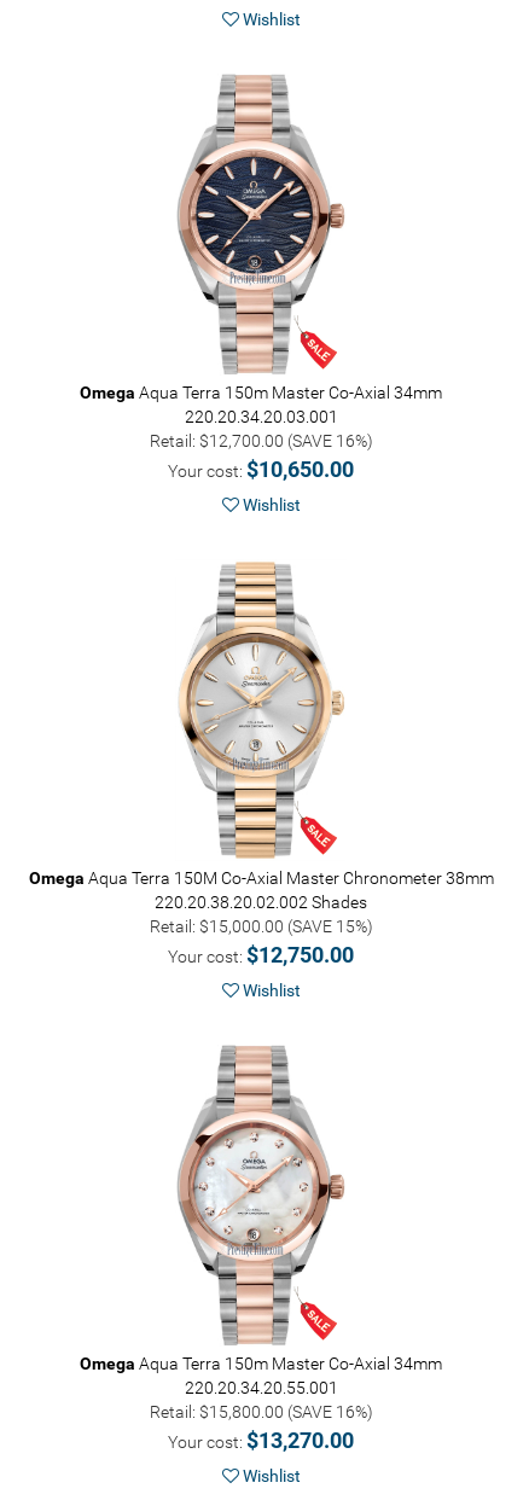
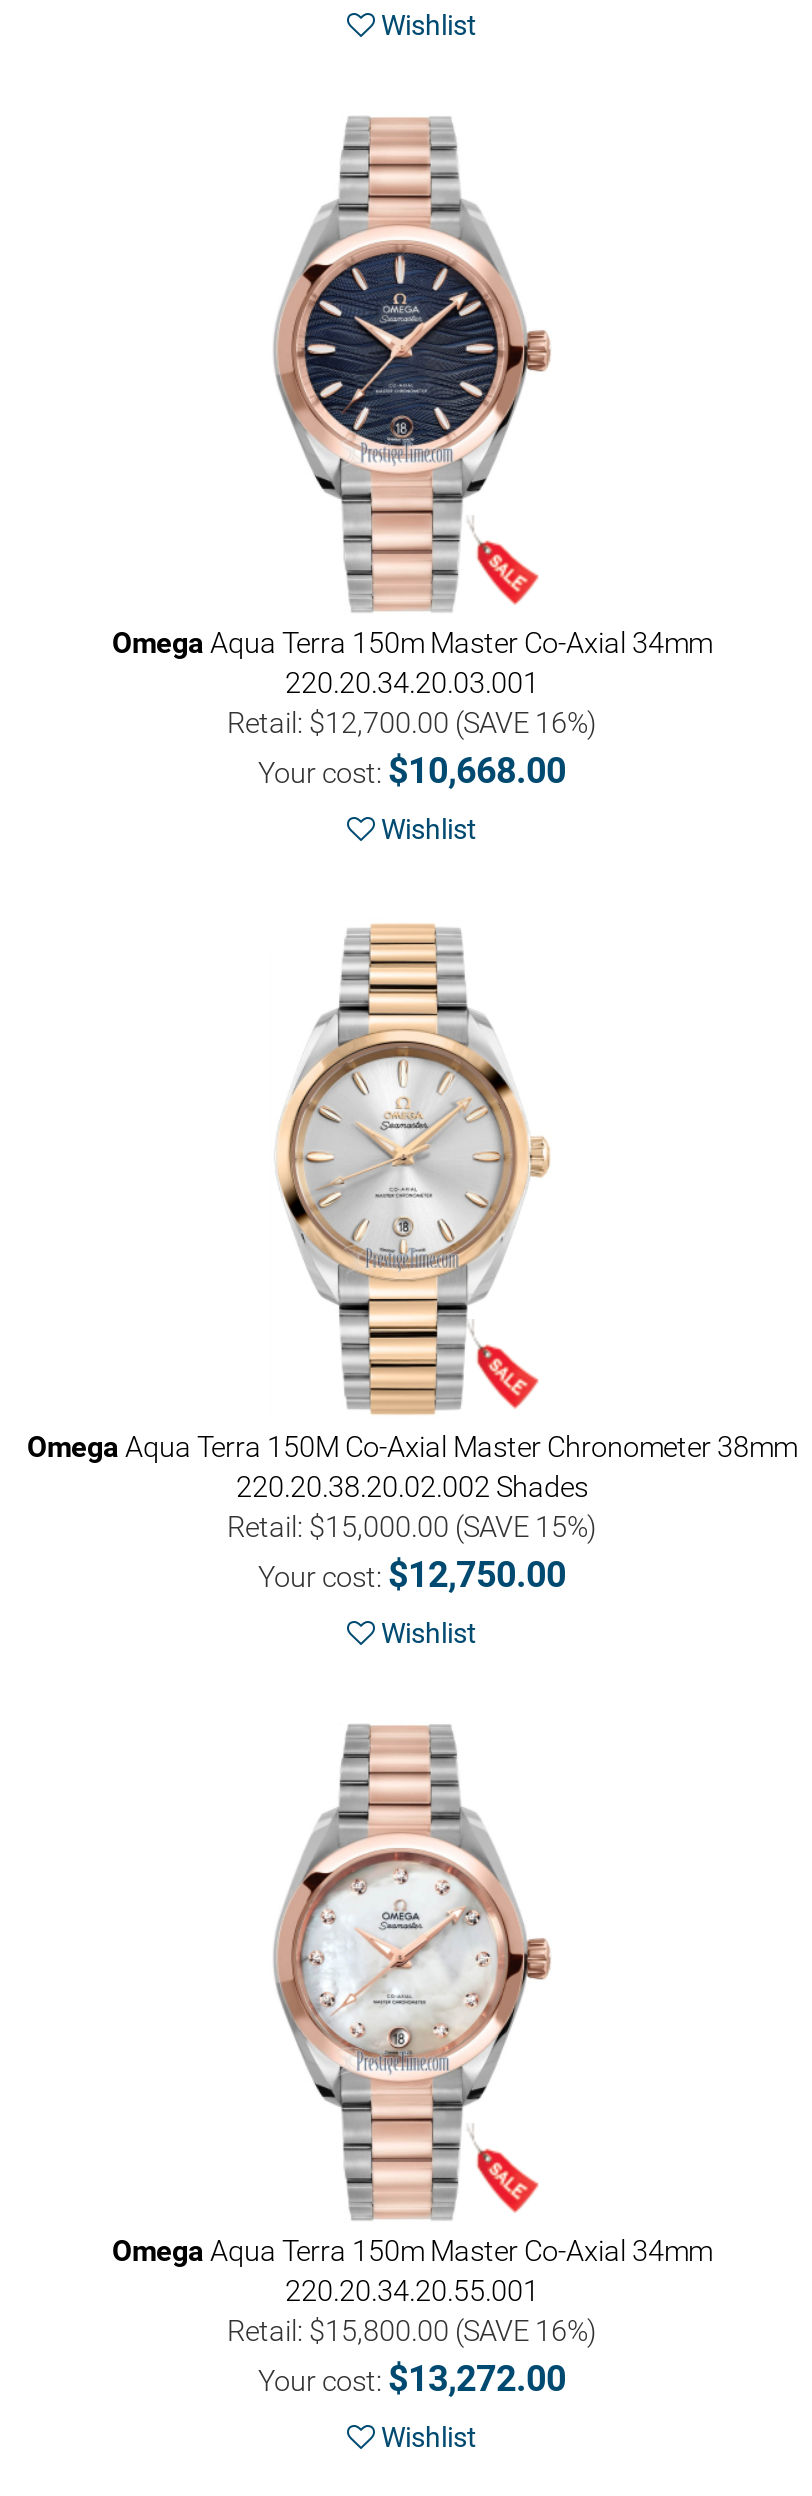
[168,457,354,482] Your cost: $10,650.00 -> [258,749,566,791] Your cost: $10,668.00
[168,1428,354,1453] Your cost: $13,270.00 -> [258,2357,566,2399] Your cost: $13,272.00

